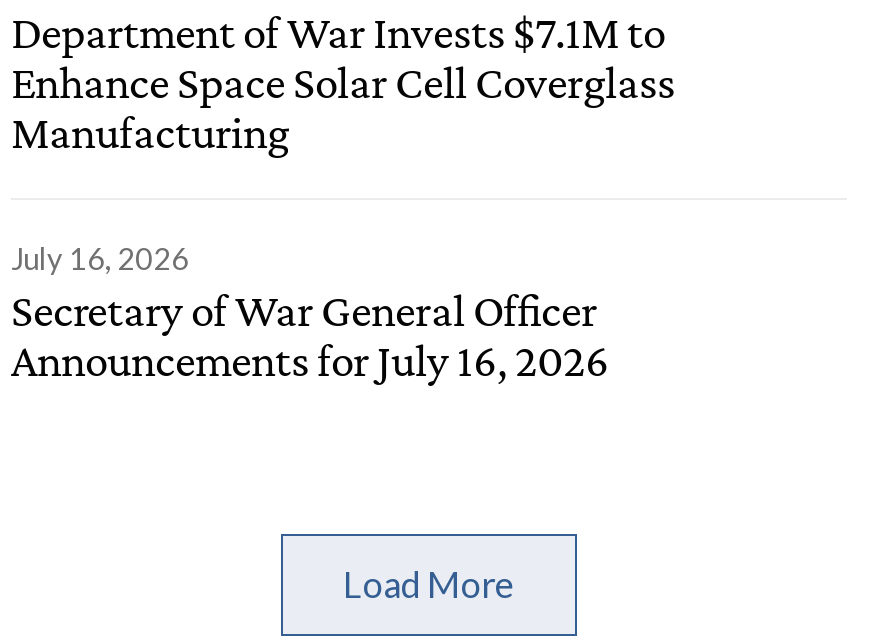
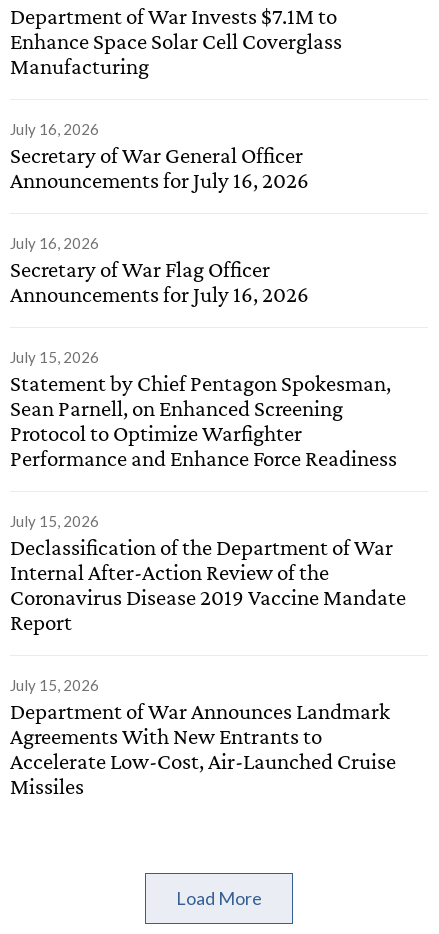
none -> [10,233,406,798] July 16, 2026 | Secretary of War Flag Officer | Announcements for July 16, 2026 | July 15, 2026 | Statement by Chief Pentagon Spokesman, | Sean Parnell, on Enhanced Screening | Protocol to Optimize Warfighter | Performance and Enhance Force Readiness | July 15, 2026 | Declassification of the Department of War | Internal After-Action Review of the | Coronavirus Disease 2019 Vaccine Mandate | Report | July 15, 2026 | Department of War Announces Landmark | Agreements With New Entrants to | Accelerate Low-Cost, Air-Launched Cruise | Missiles

